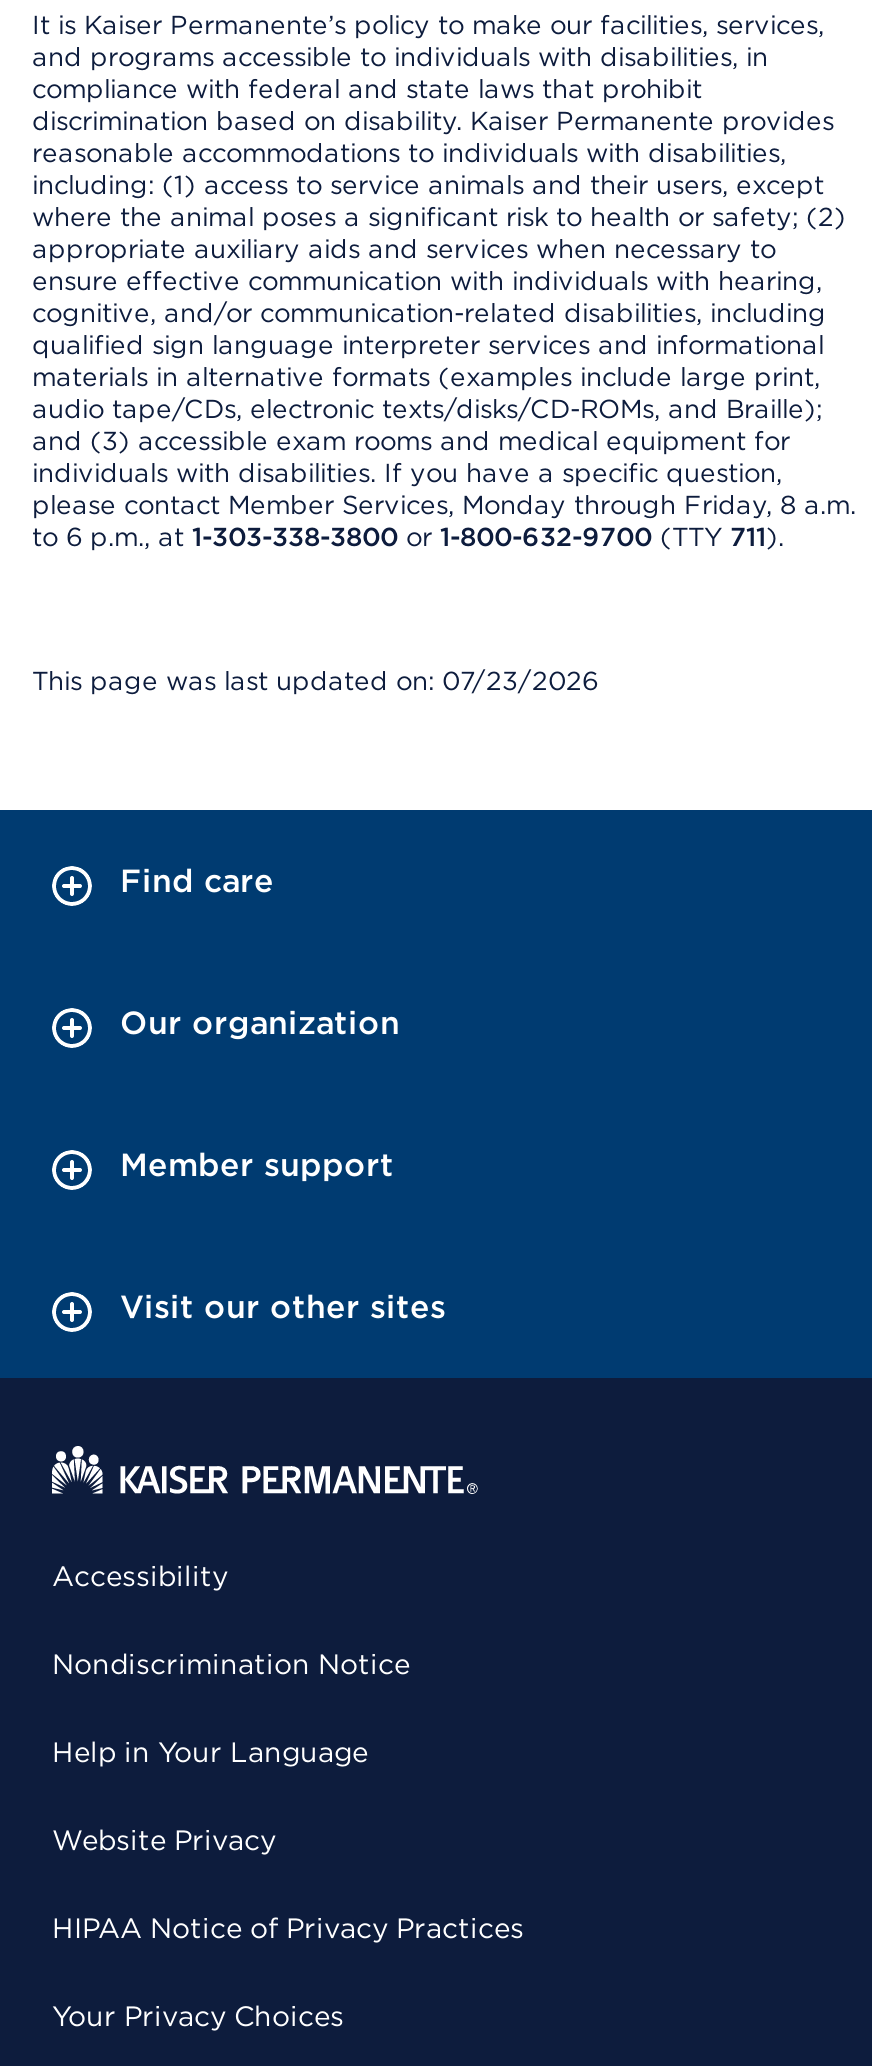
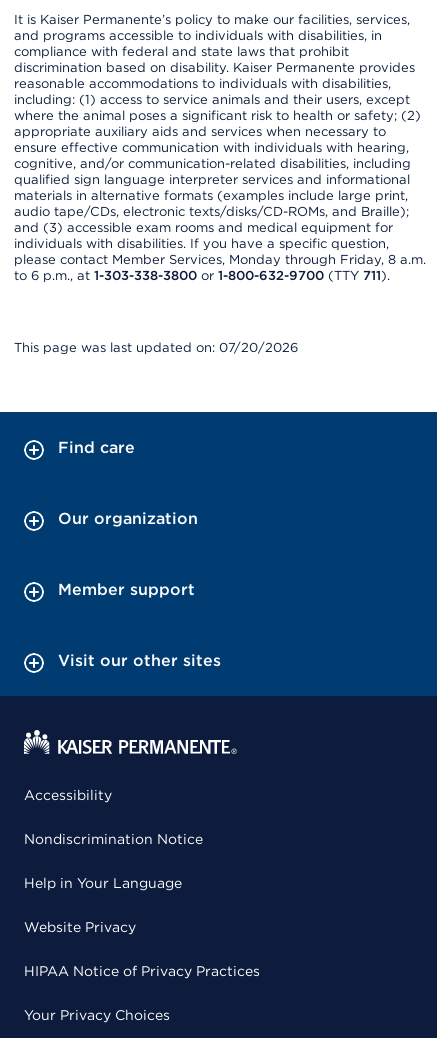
[32,666,598,696] This page was last updated on: 07/23/2026 -> [14,340,298,355] This page was last updated on: 07/20/2026

